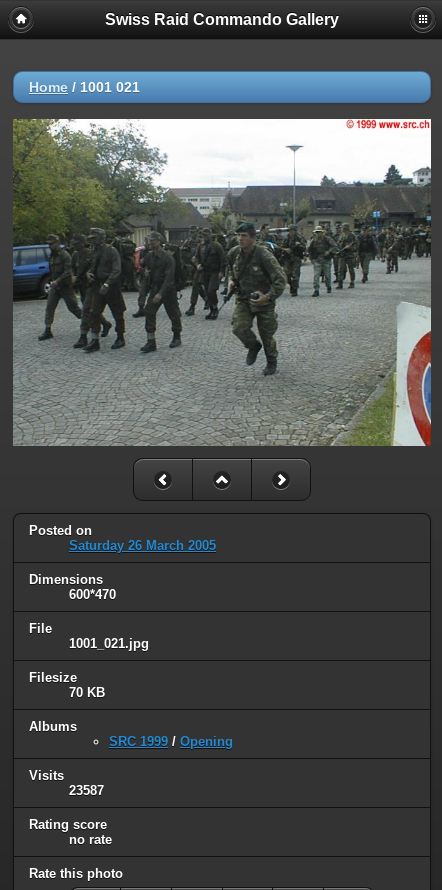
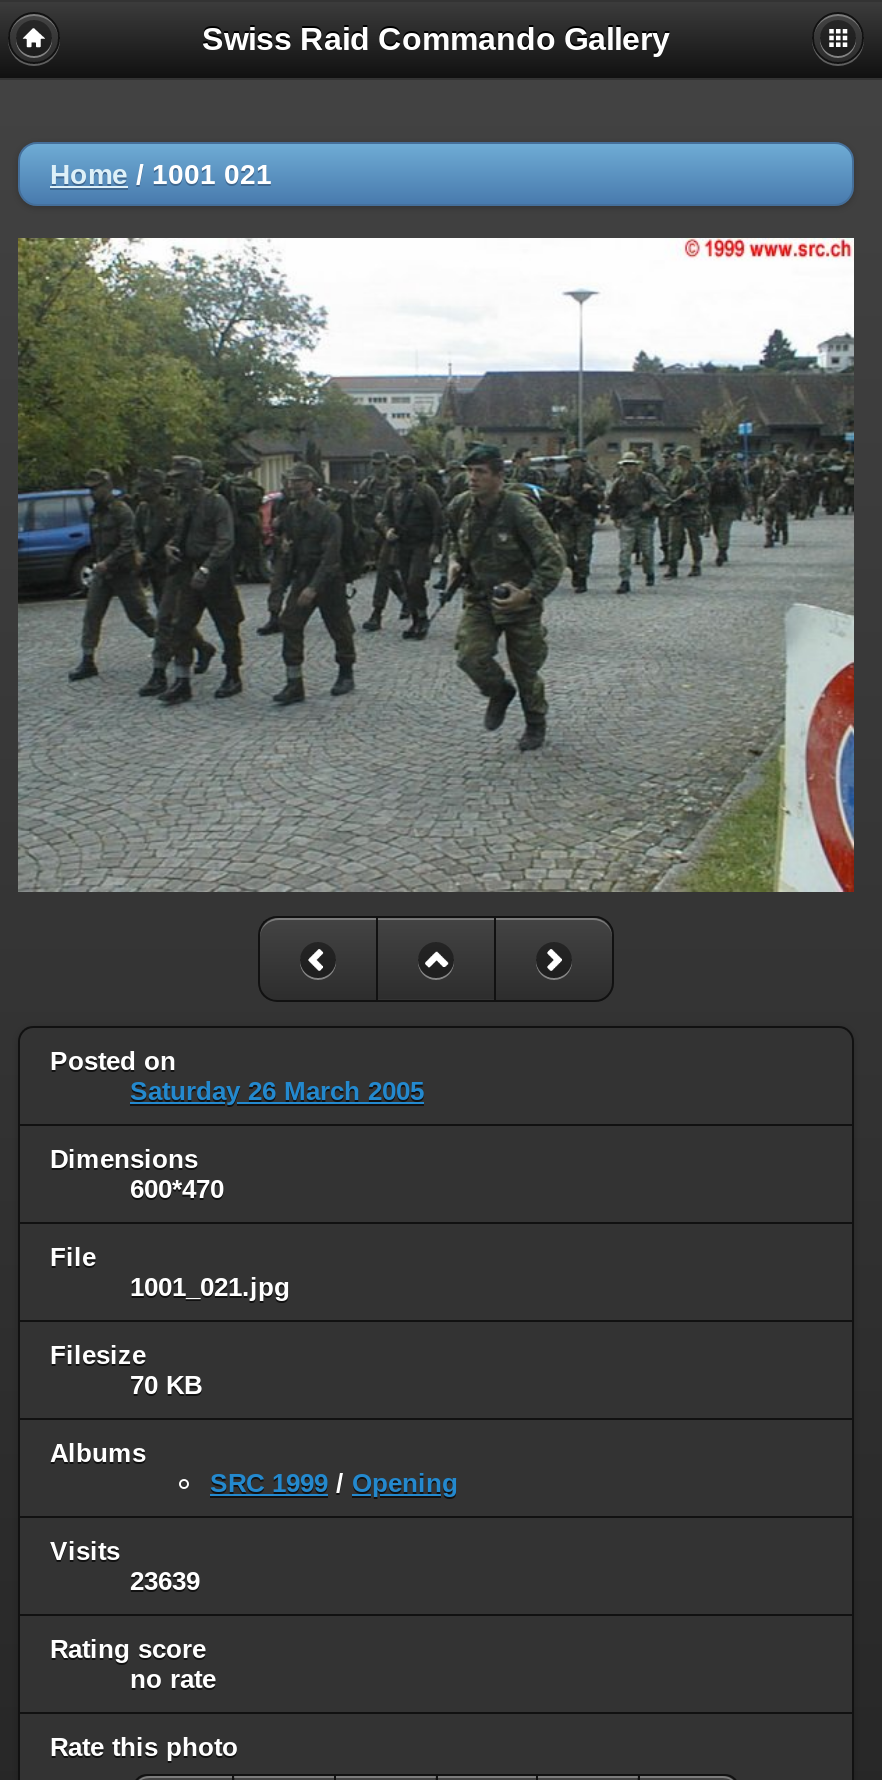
[69,783,104,798] 23587 -> [130,1566,200,1596] 23639

